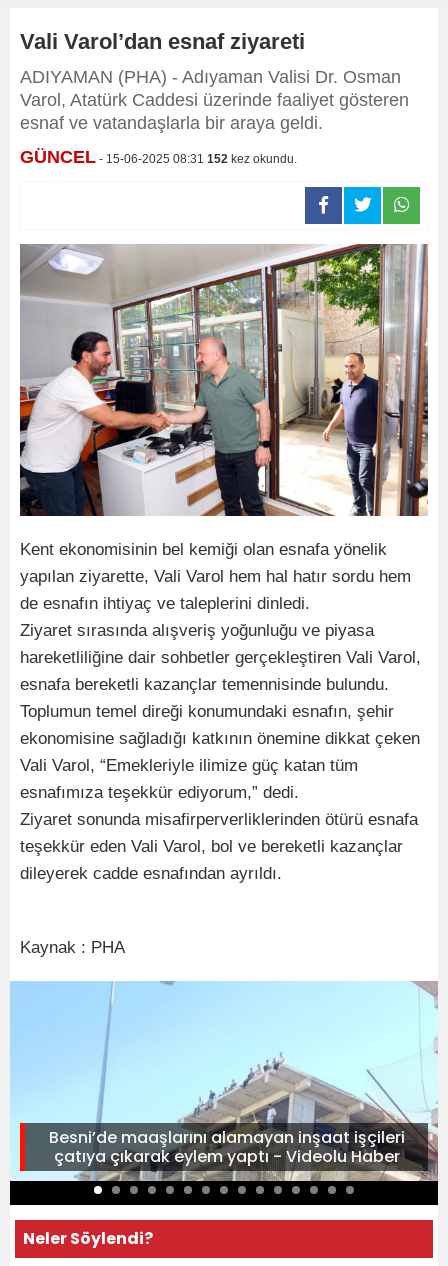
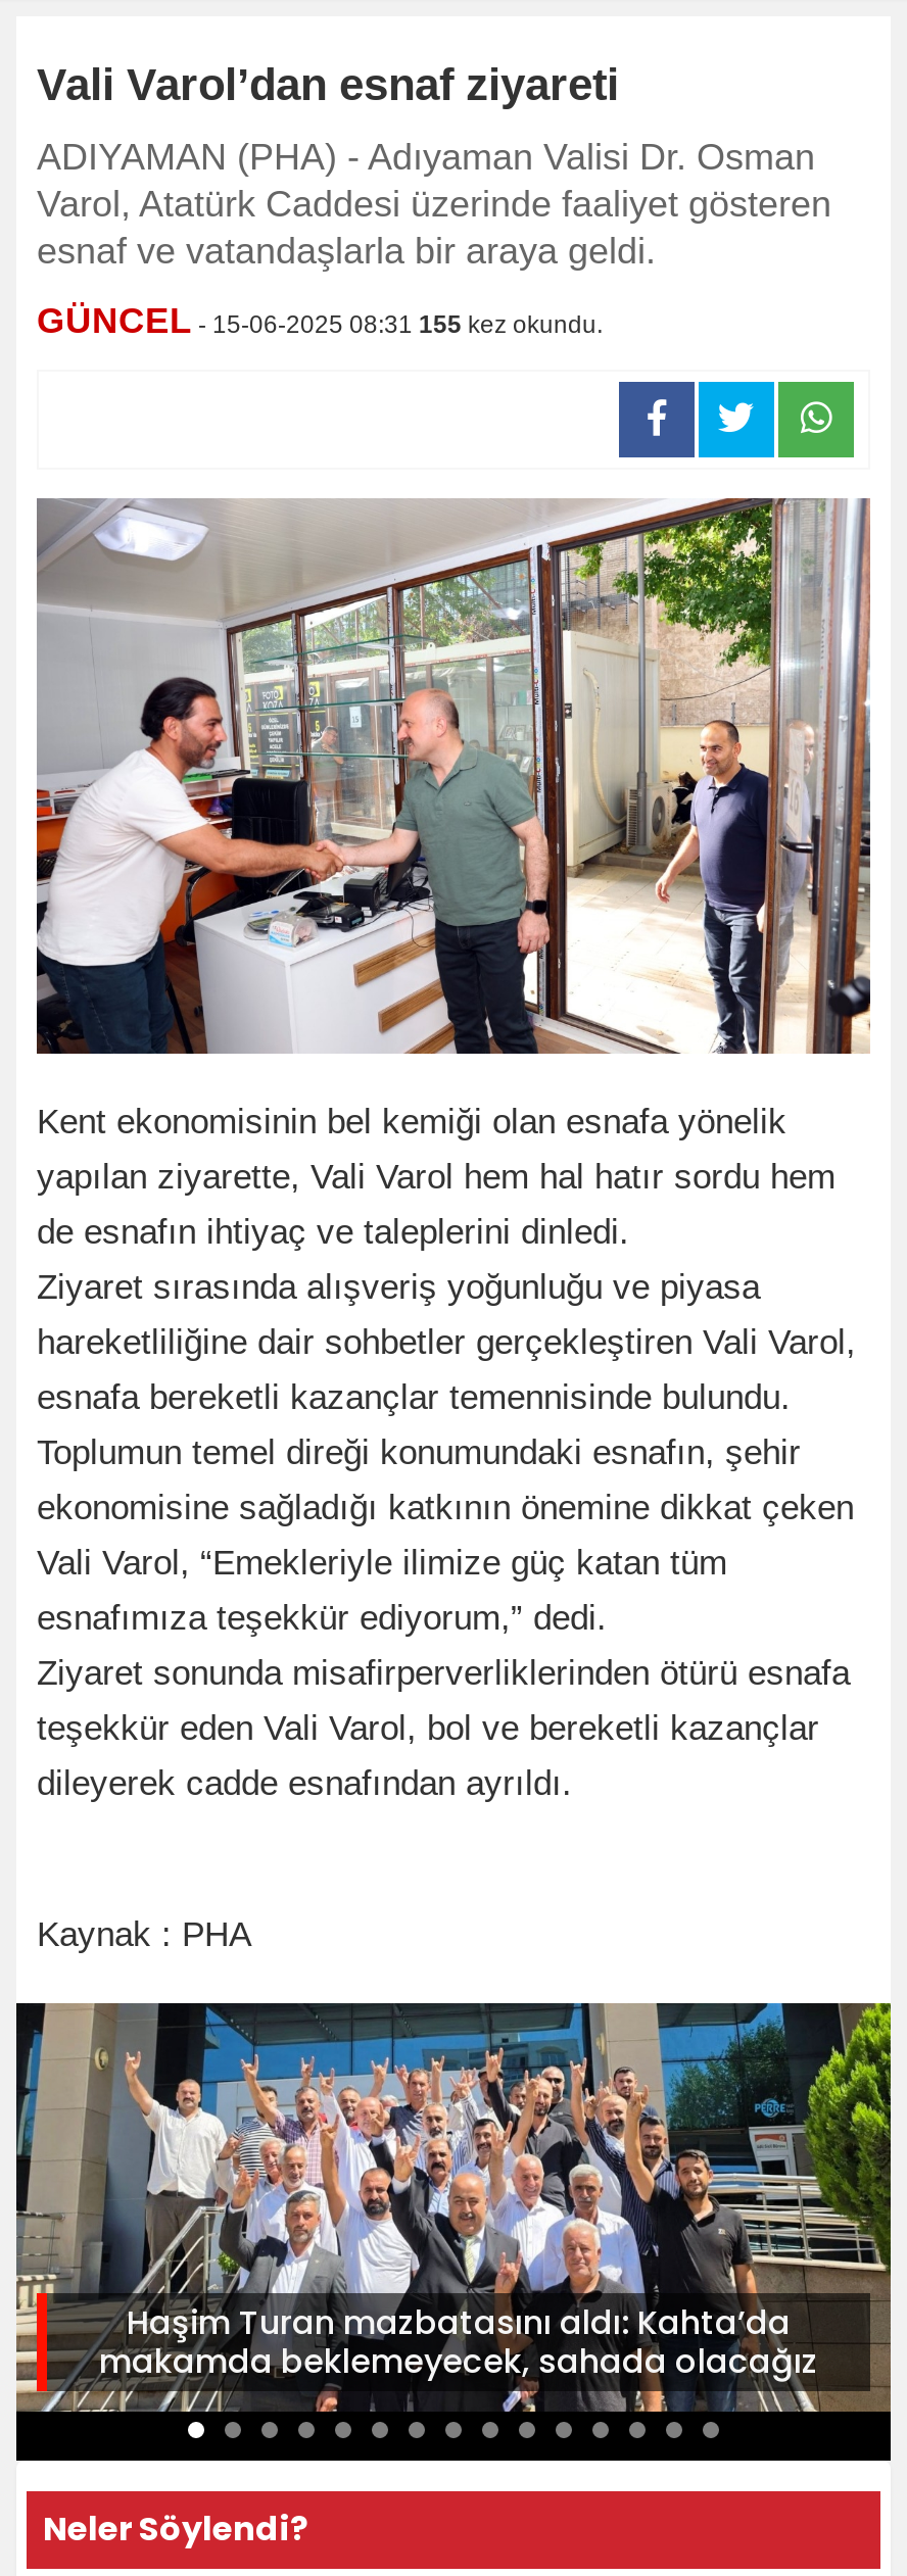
[20,147,297,167] GÜNCEL - 15-06-2025 08:31 152 kez okundu. -> [37,300,603,341] GÜNCEL - 15-06-2025 08:31 155 kez okundu.
[10,981,438,1182] [image] | Besni’de maaşlarını alamayan inşaat işçileri | çatıya çıkarak eylem yaptı - Videolu Haber -> [14,2001,893,2414] [image] | Haşim Turan mazbatasını aldı: Kahta’da | makamda beklemeyecek, sahada olacağız

